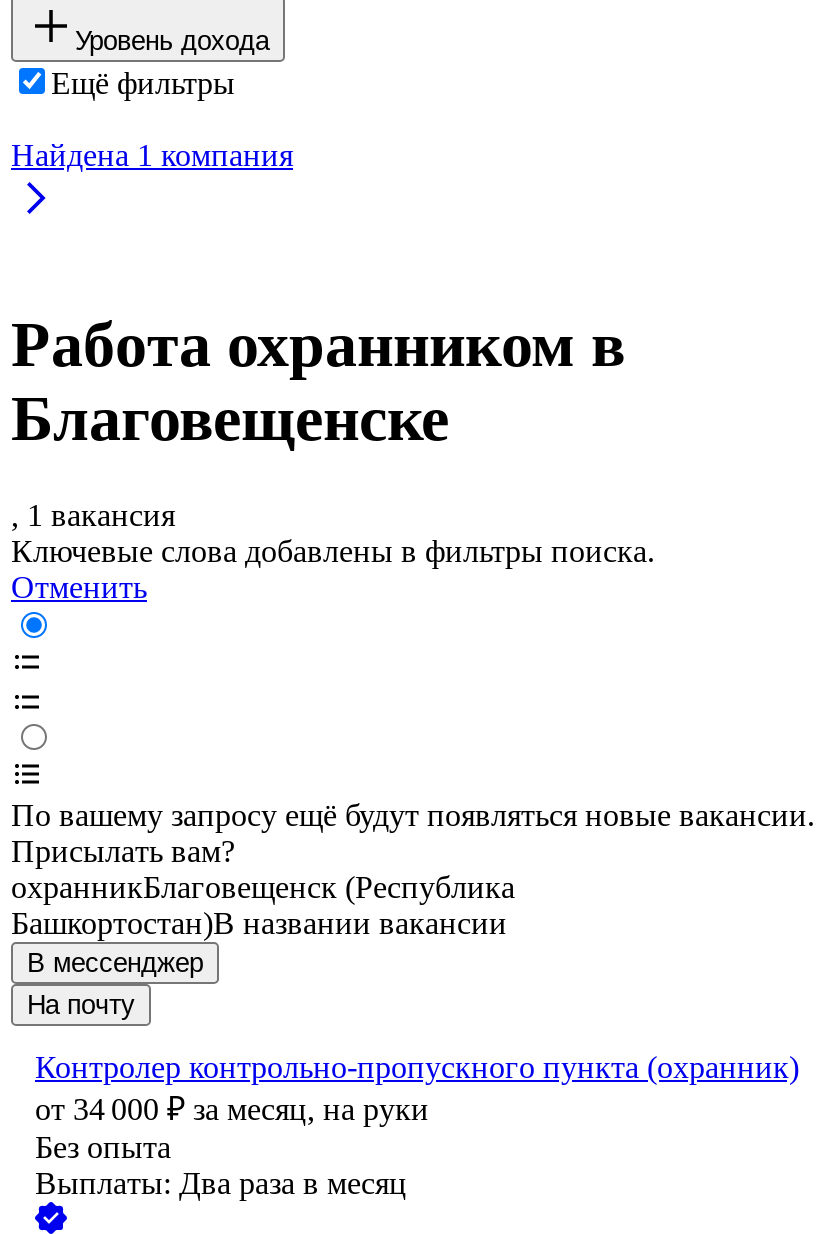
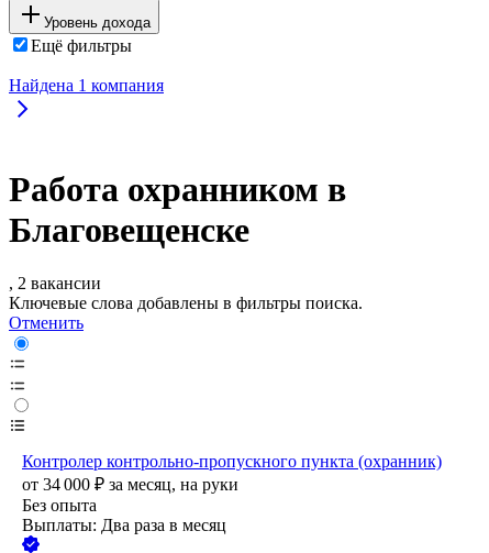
[11,499,175,533] , 1 вакансия -> [9,274,101,293] , 2 вакансии
[11,799,815,1021] По вашему запросу ещё будут появляться новые вакансии. | Присылать вам? | охранникБлаговещенск (Республика | Башкортостан)В названии вакансии | В мессенджер | На почту -> none

